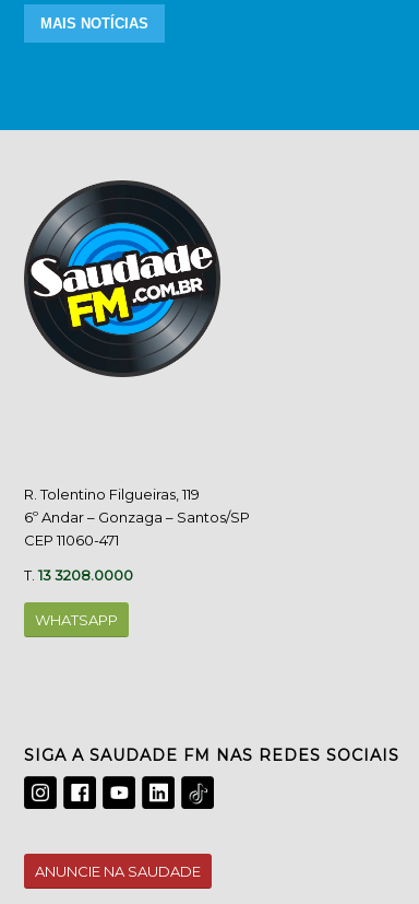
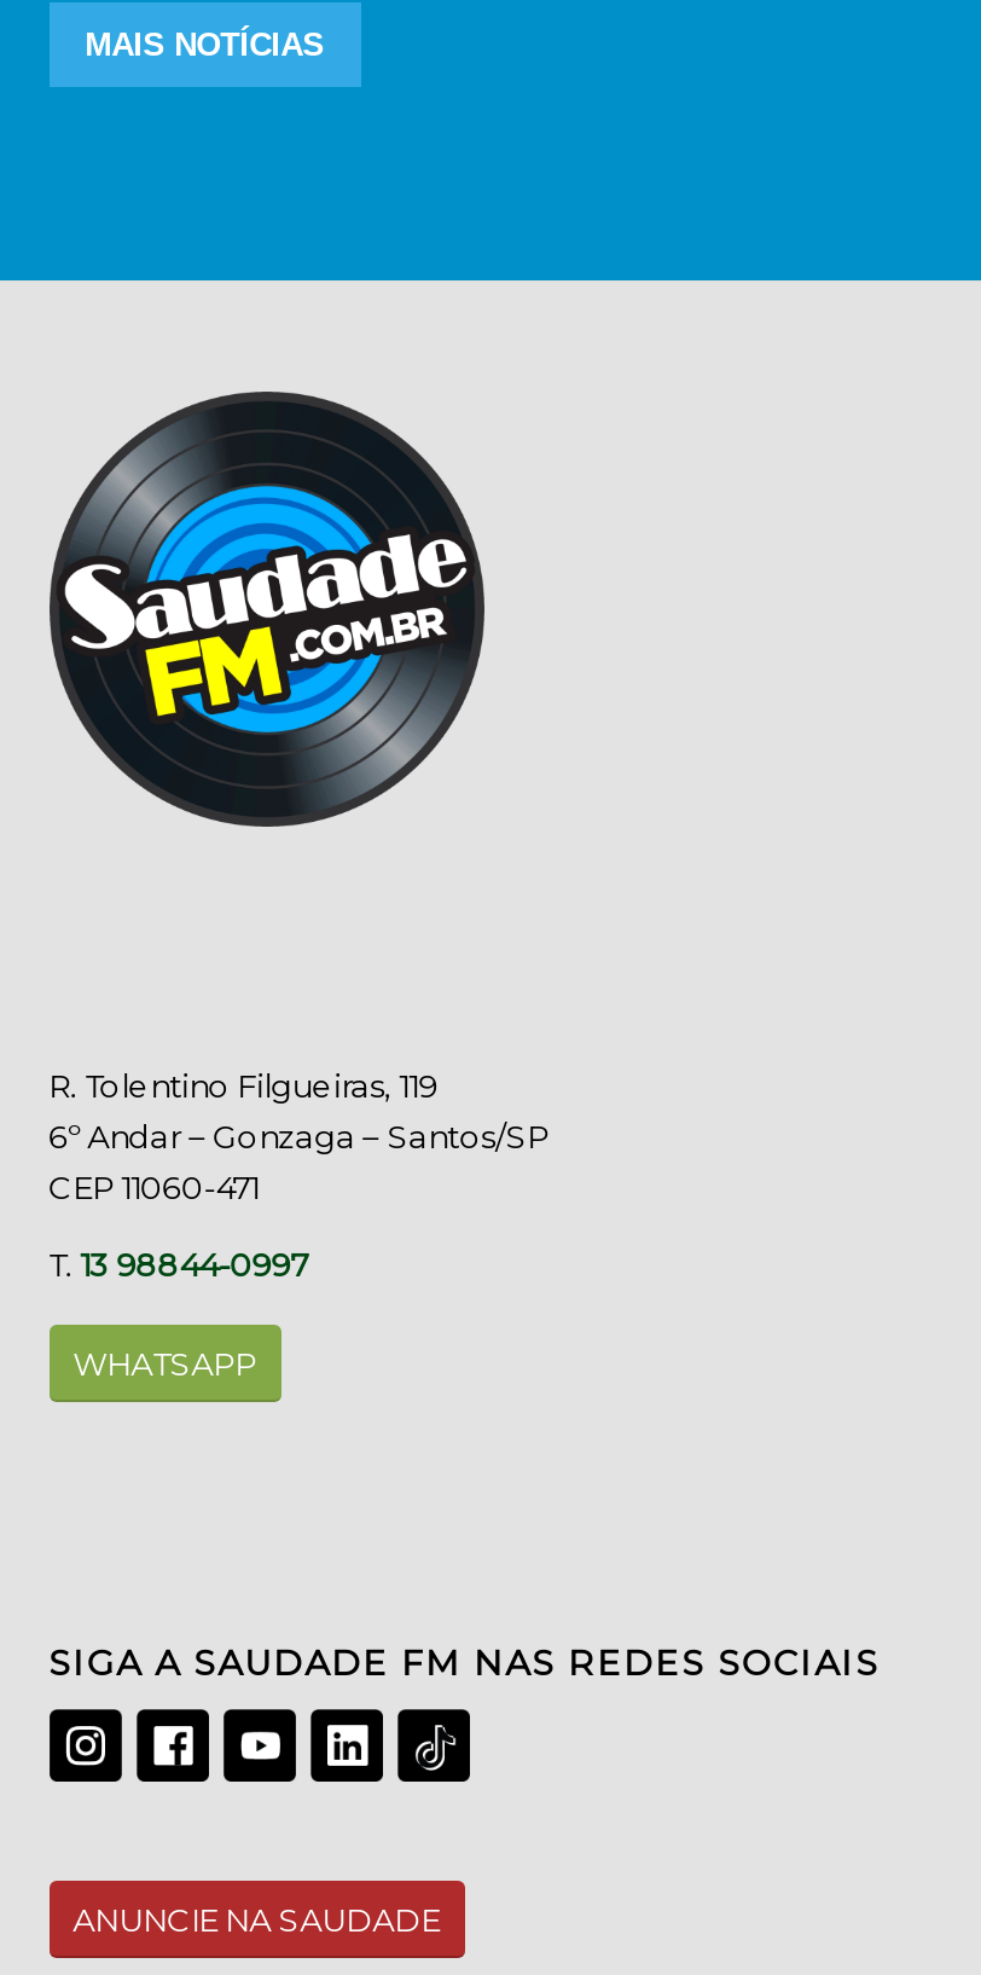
[24,566,133,584] T. 13 3208.0000 -> [49,1245,307,1284] T. 13 98844-0997

